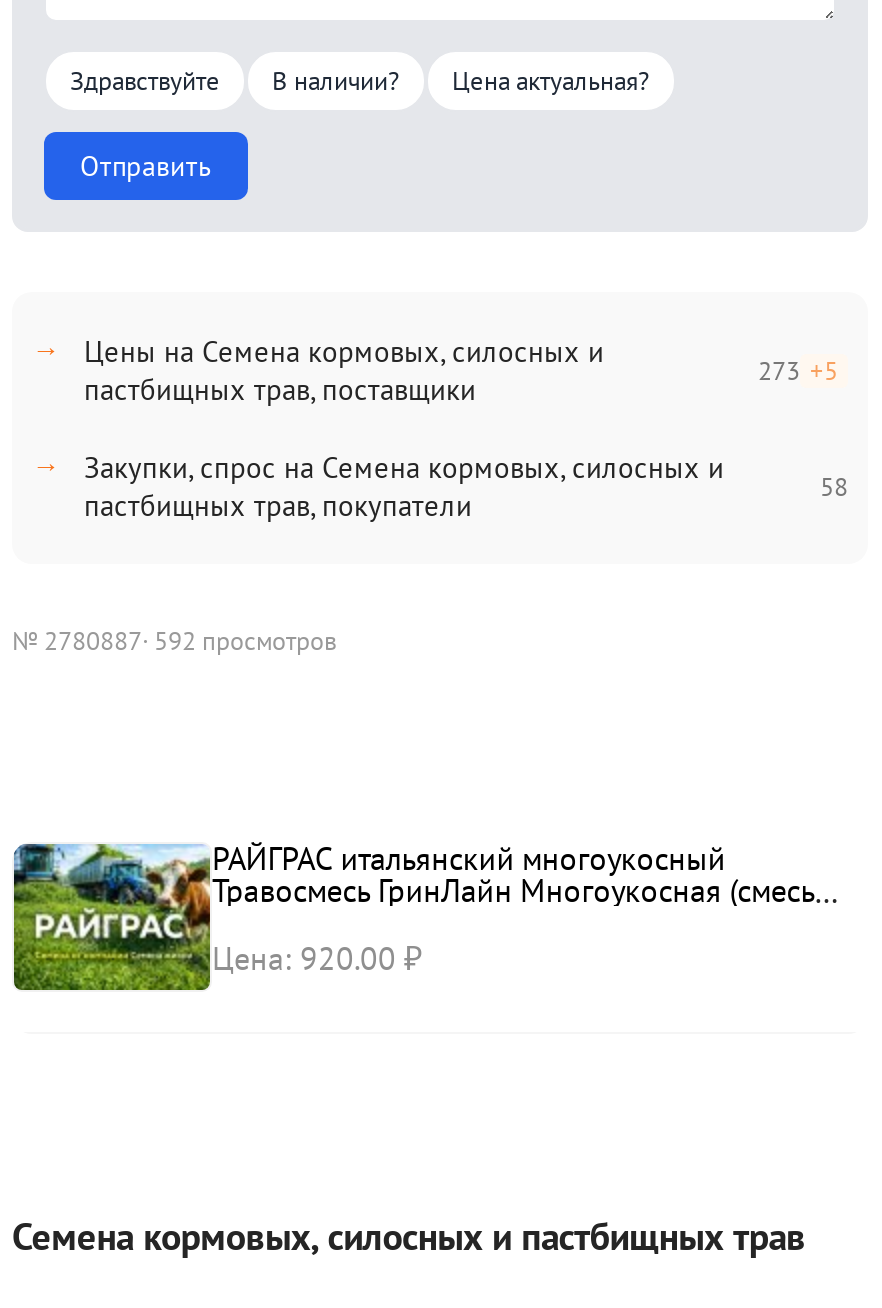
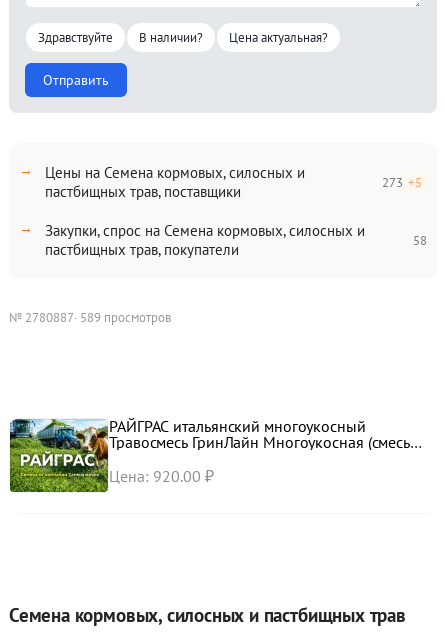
[12,625,336,659] № 2780887 · 592 просмотров -> [9,309,171,326] № 2780887 · 589 просмотров

